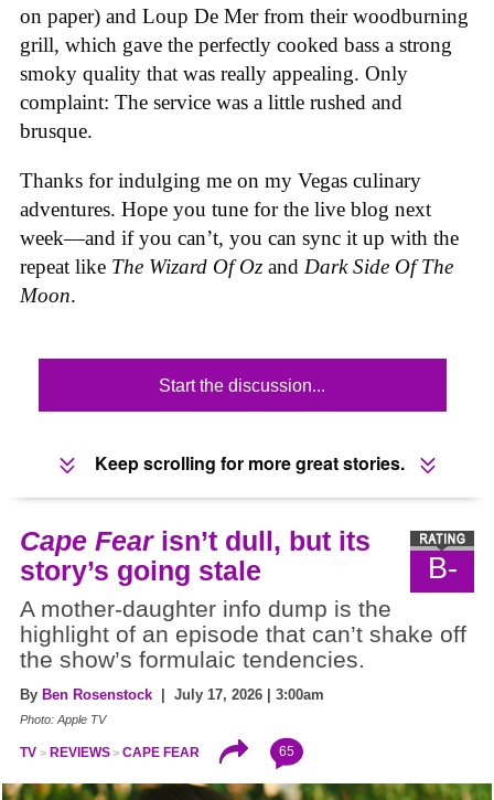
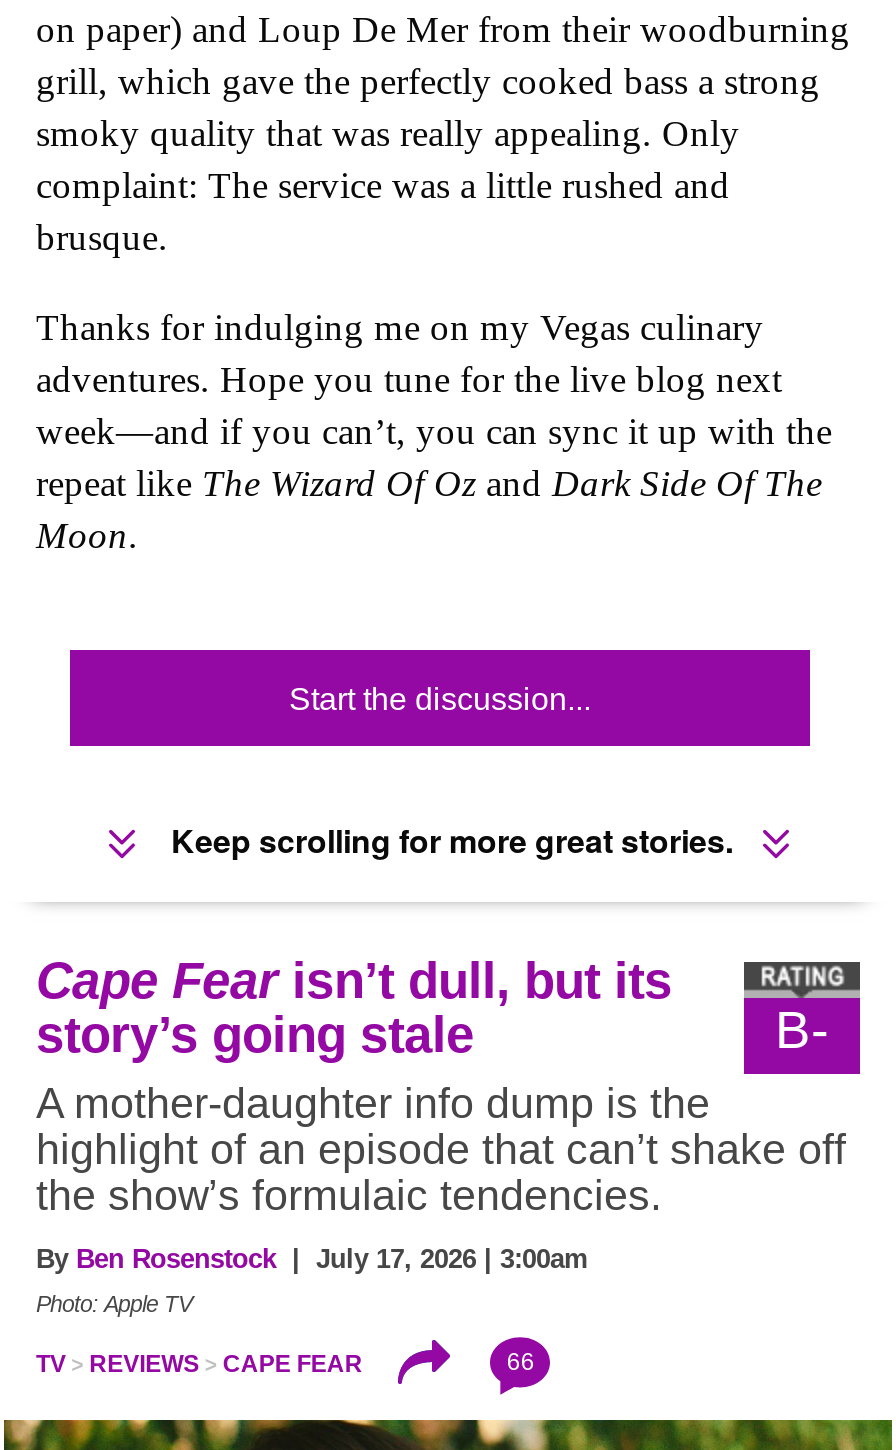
[279,744,295,760] 65 -> [507,1349,535,1377] 66

